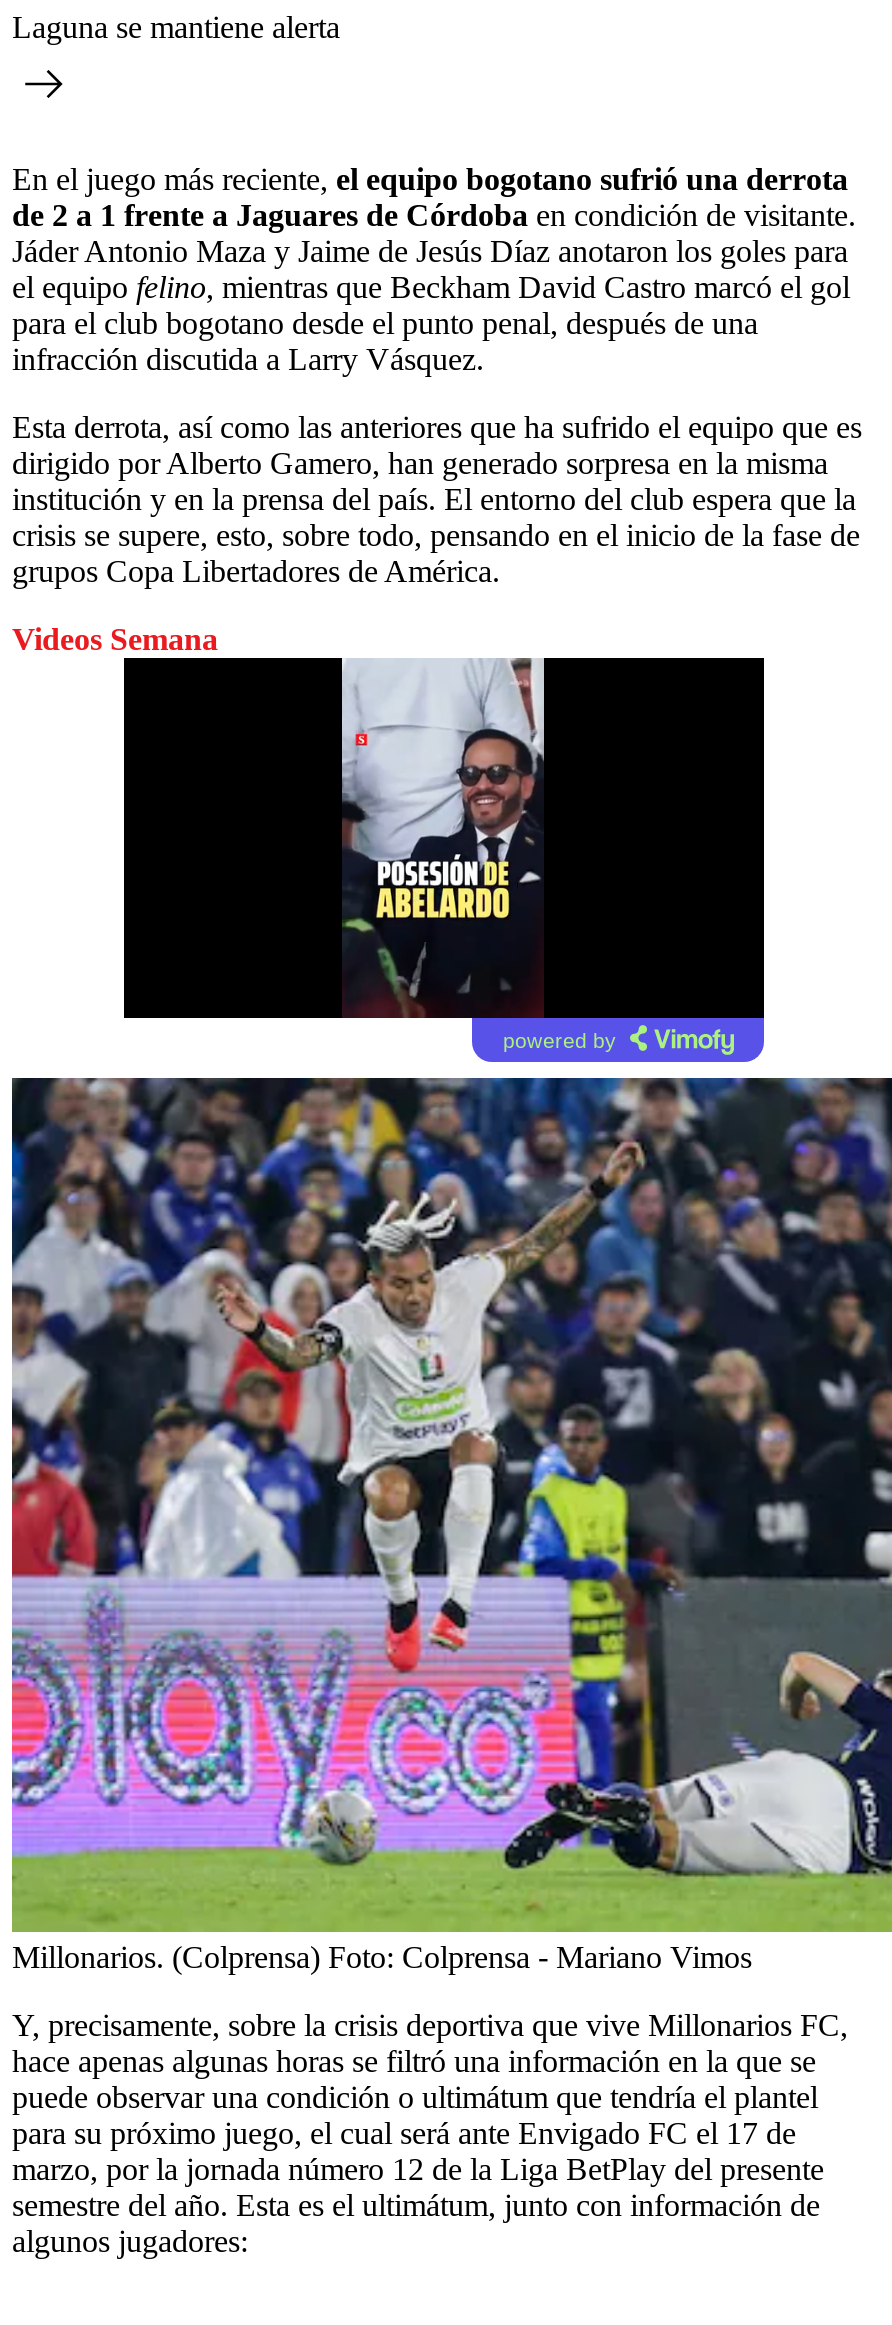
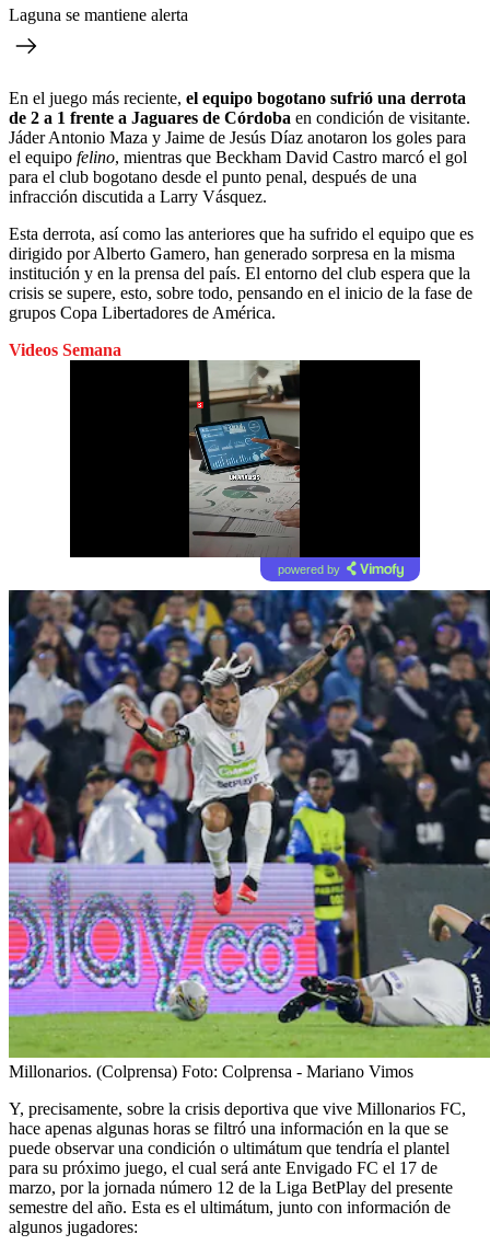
[340,658,546,1018] [image] -> [188,359,301,557] [image]

